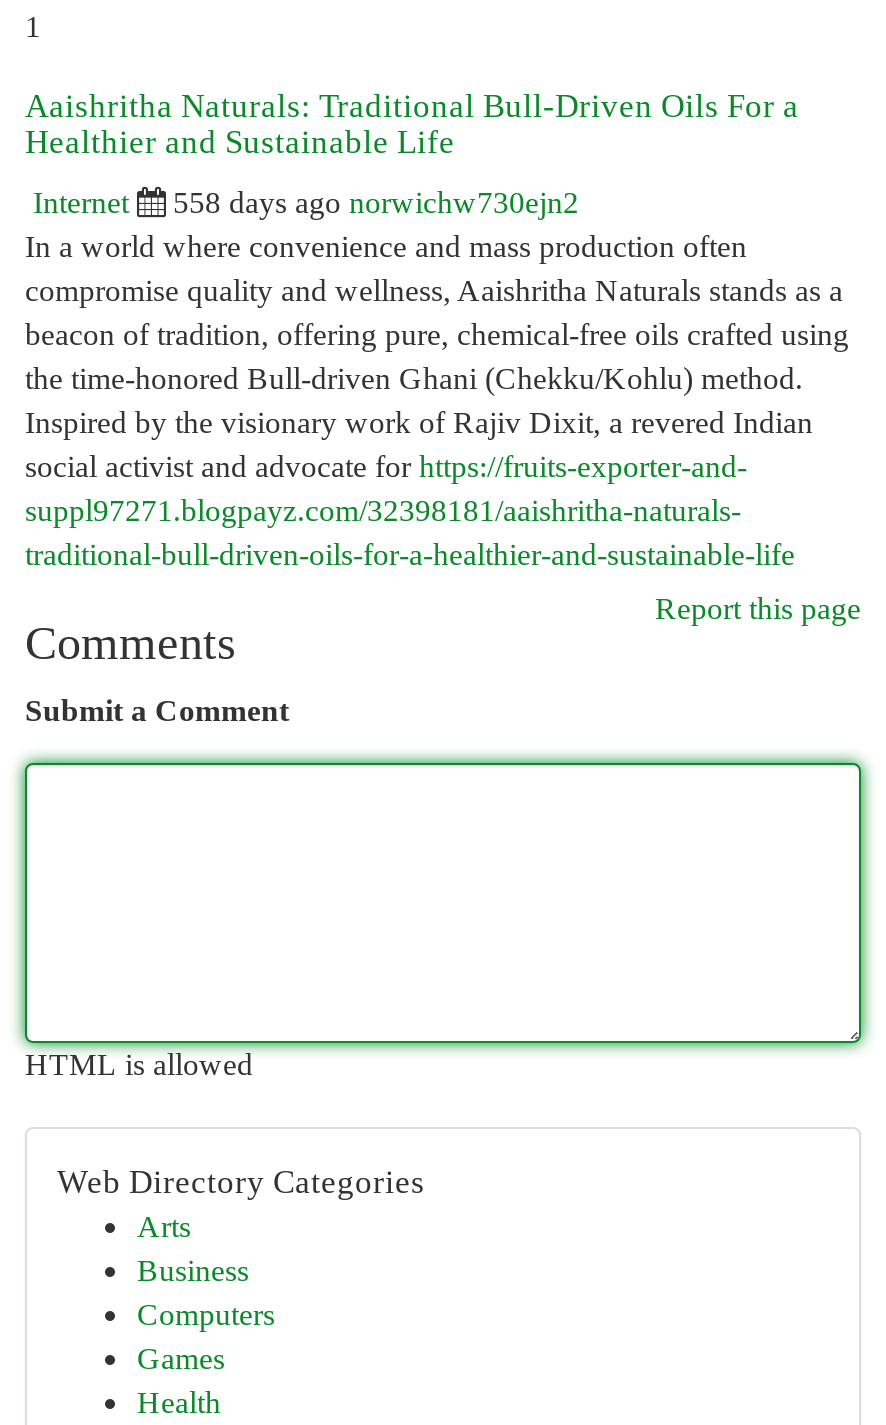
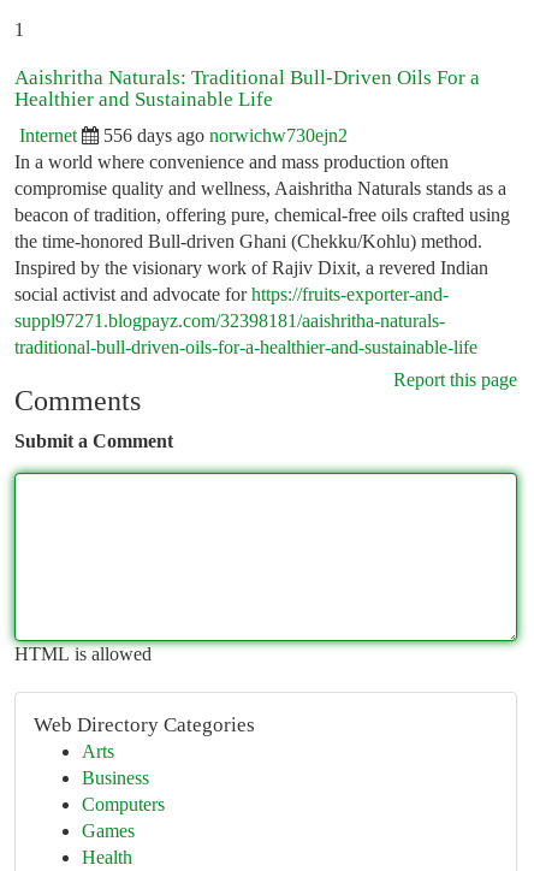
[173,185,579,219] 558 days ago norwichw730ejn2 -> [103,125,348,146] 556 days ago norwichw730ejn2

